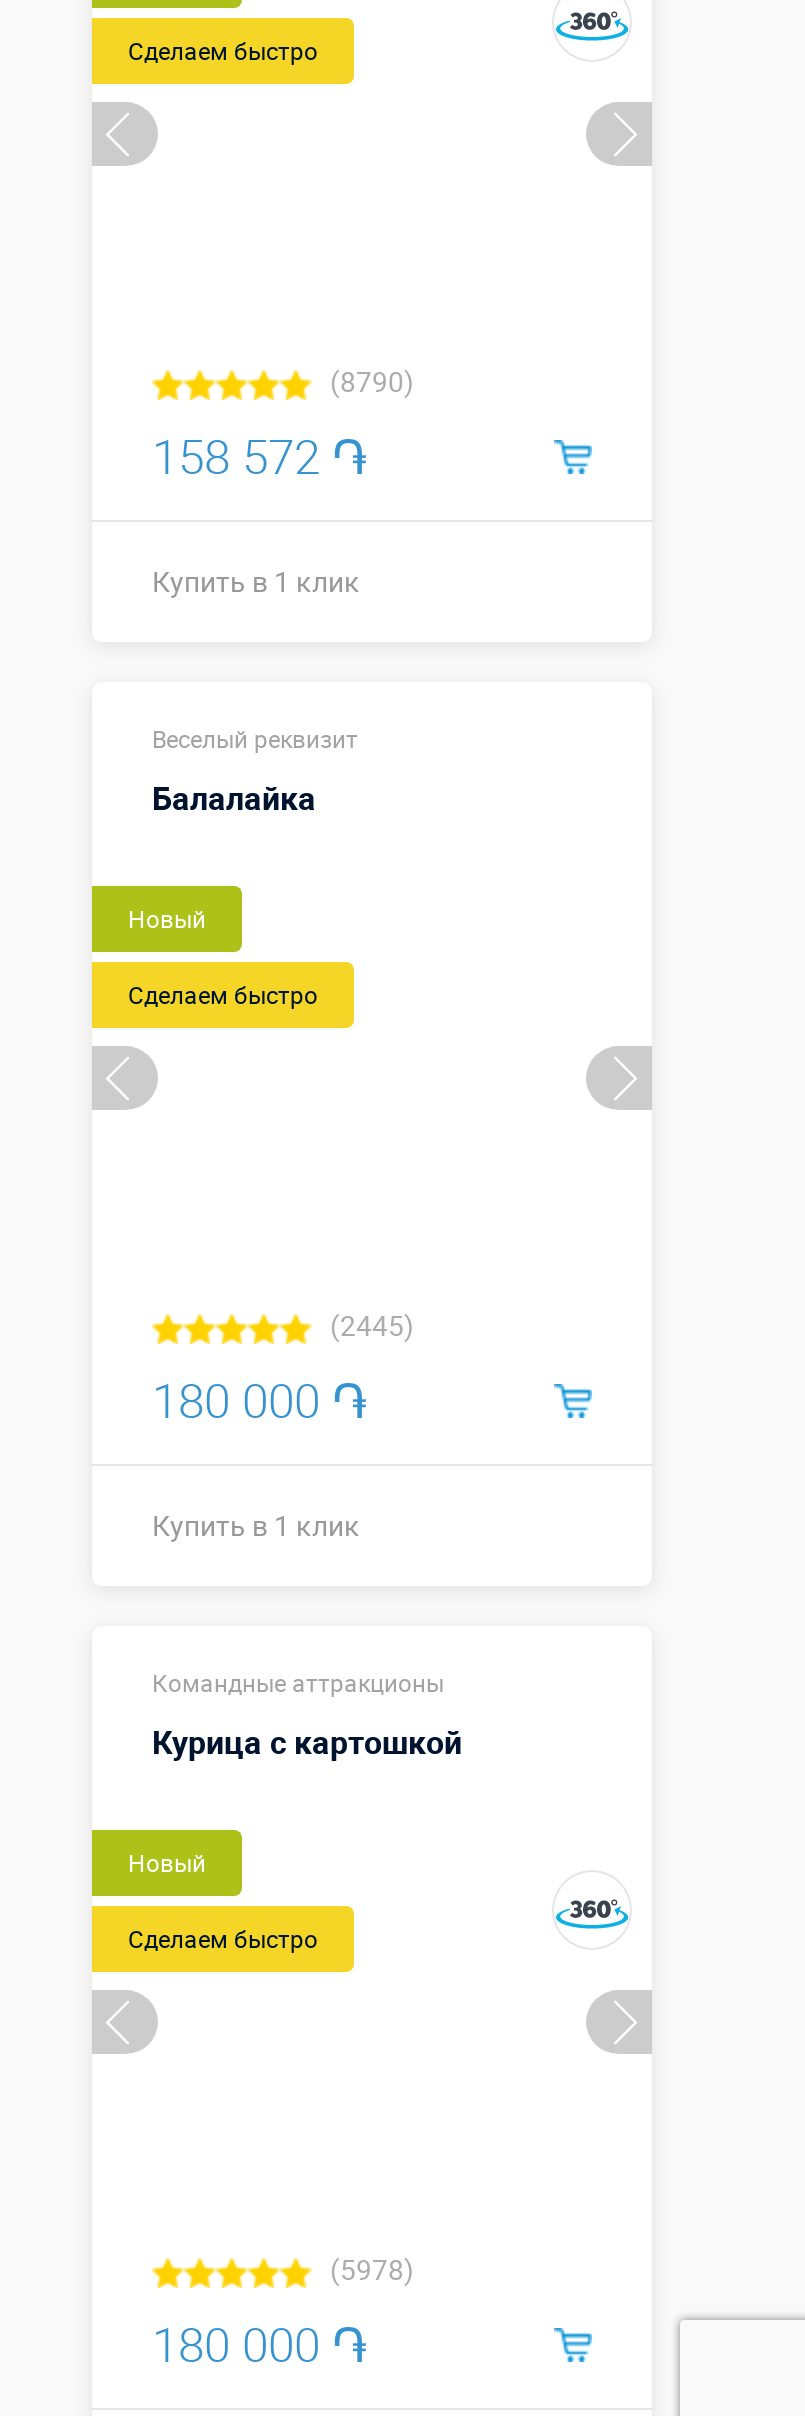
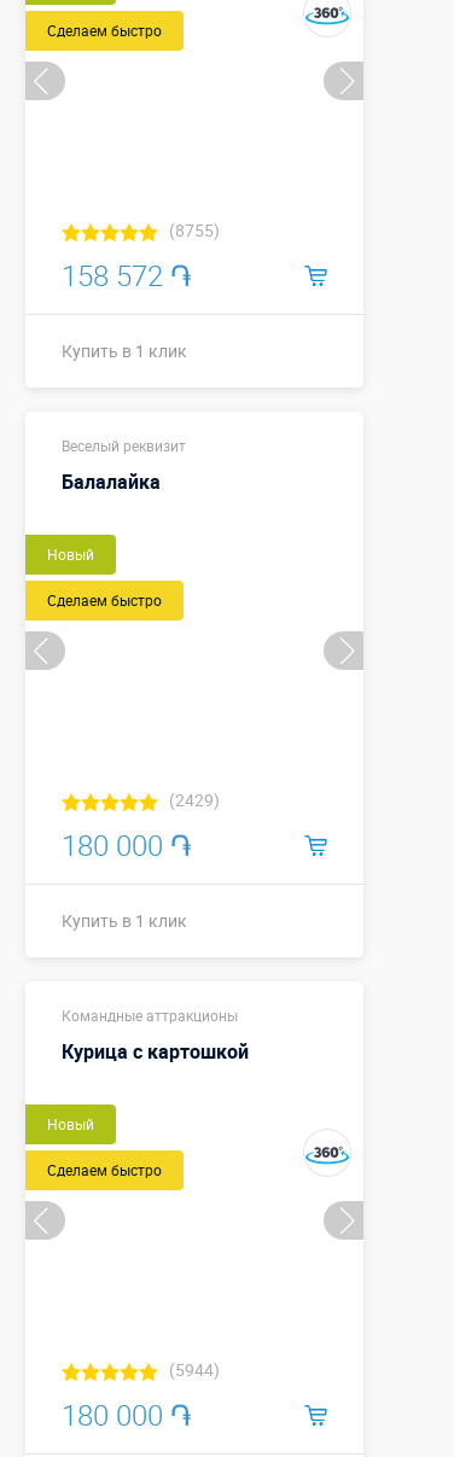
[330,362,414,400] (8790) -> [169,218,220,241] (8755)
[330,1306,414,1344] (2445) -> [169,788,220,811] (2429)
[330,2250,414,2288] (5978) -> [169,1358,220,1381] (5944)

